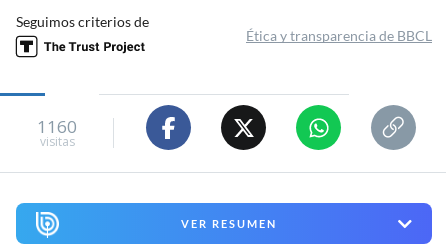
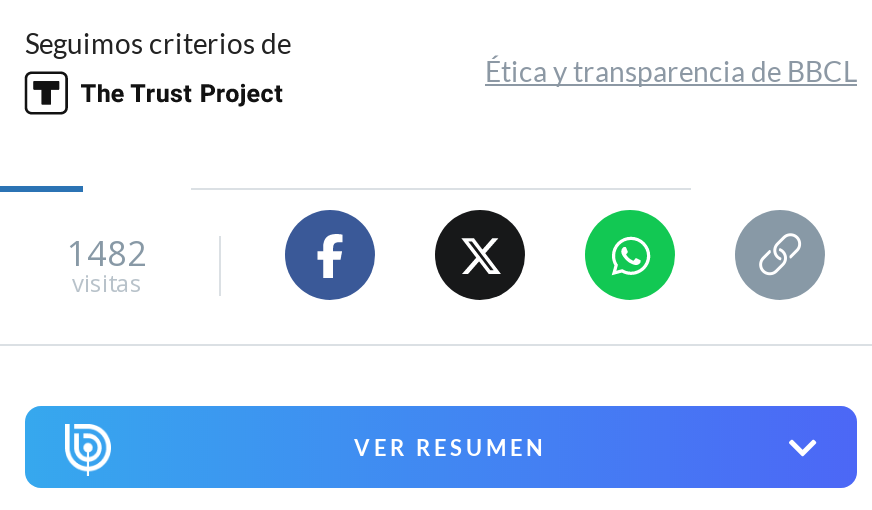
[37,115,77,138] 1160 -> [67,230,147,276] 1482

